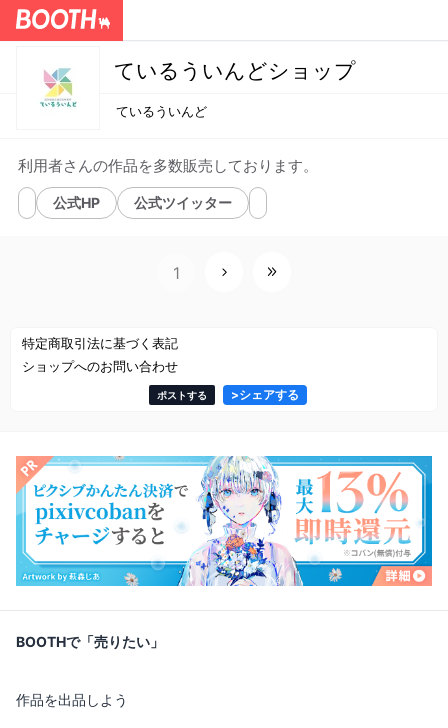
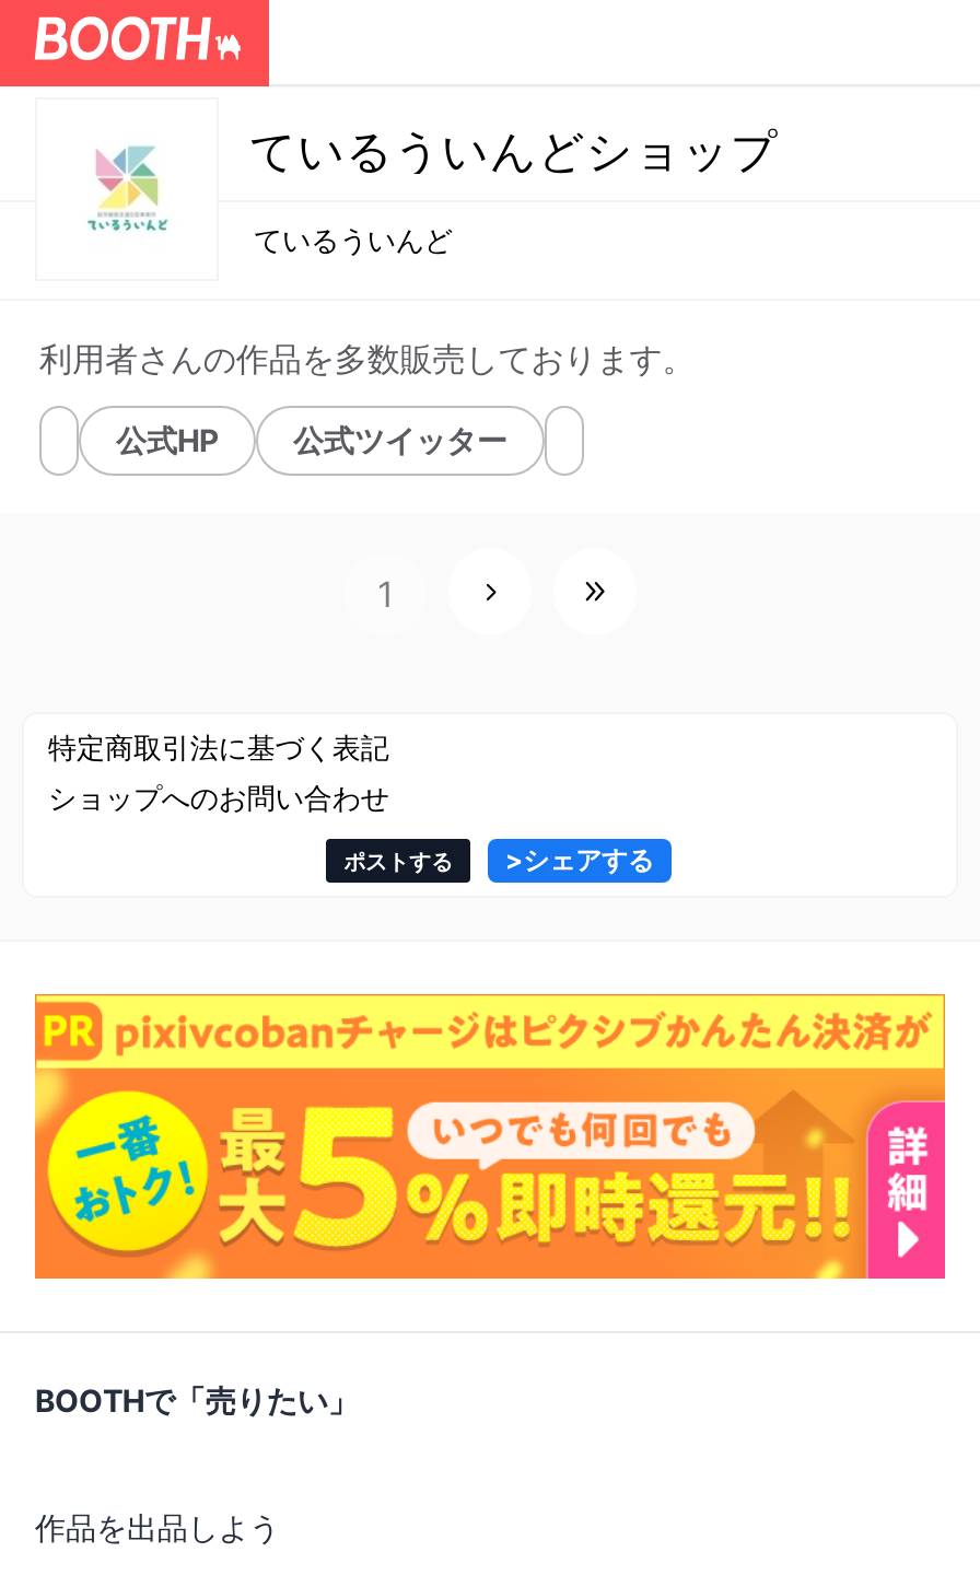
[15,455,433,587] [image] -> [33,992,947,1281] [image]

